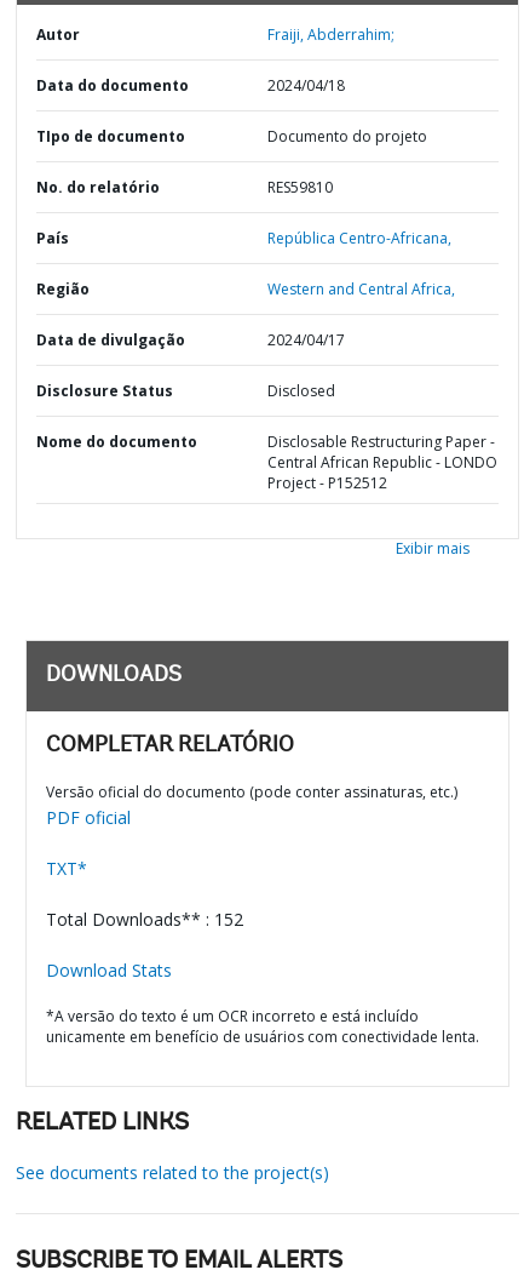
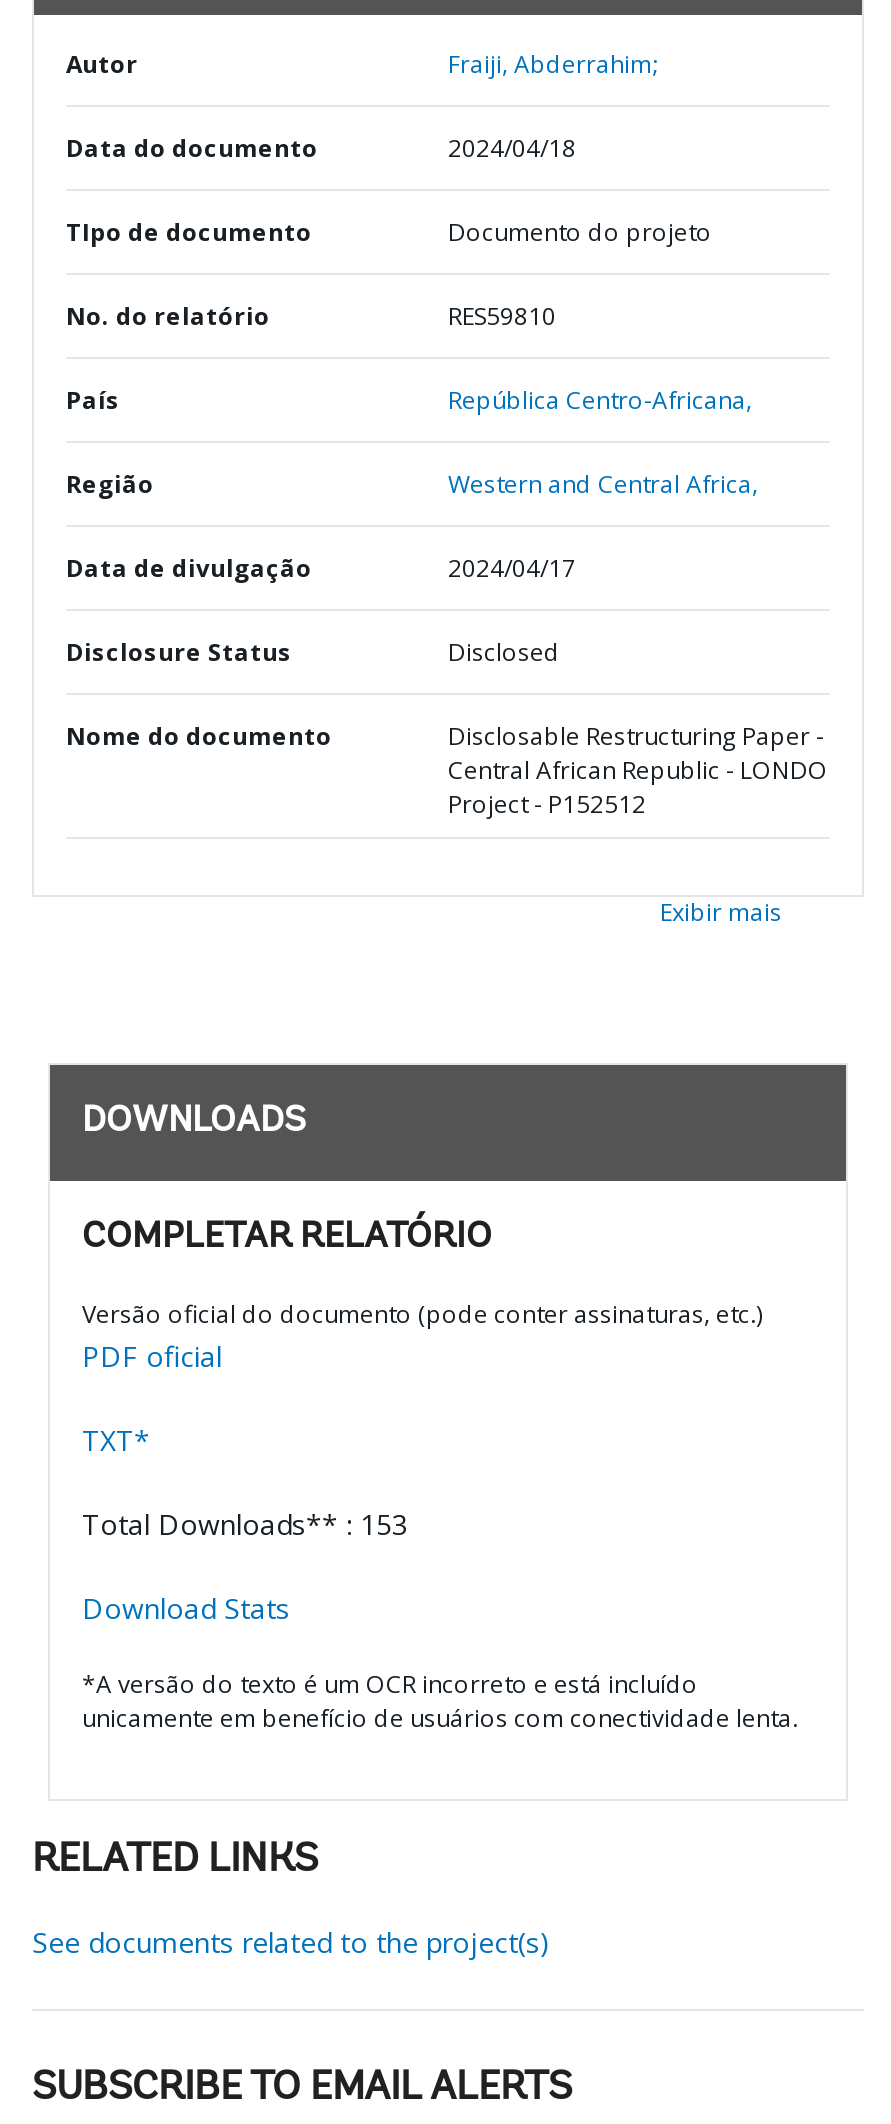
[46,908,243,931] Total Downloads** : 152 -> [82,1505,408,1543] Total Downloads** : 153

